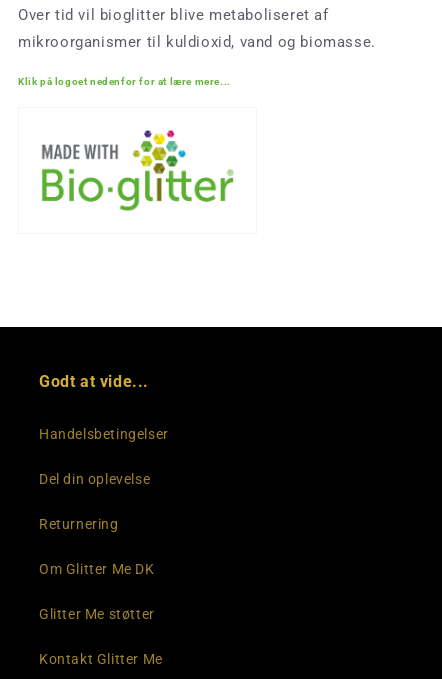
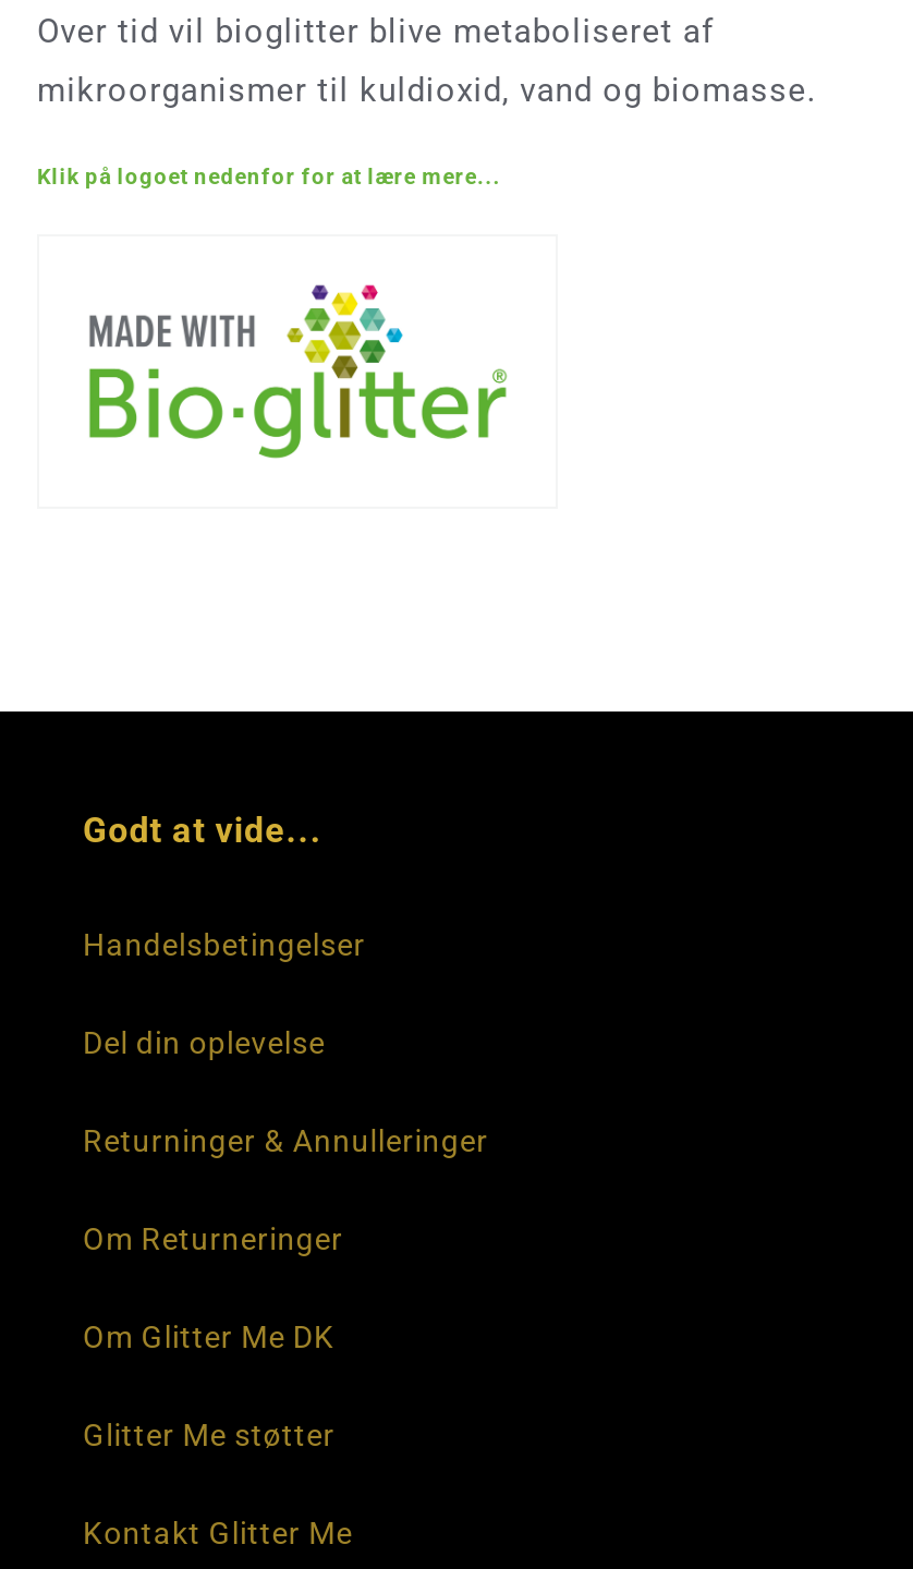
[39,516,119,532] Returnering -> [83,1124,489,1257] Returninger & Annulleringer | Om Returneringer

